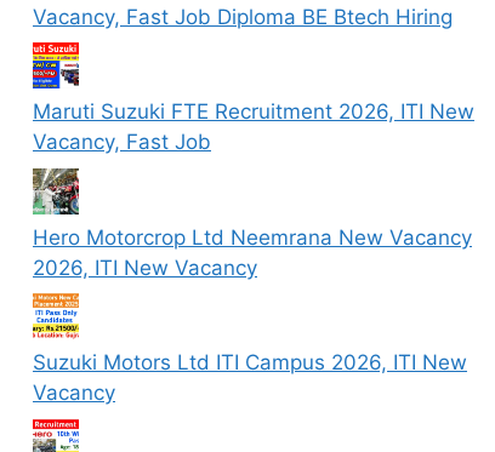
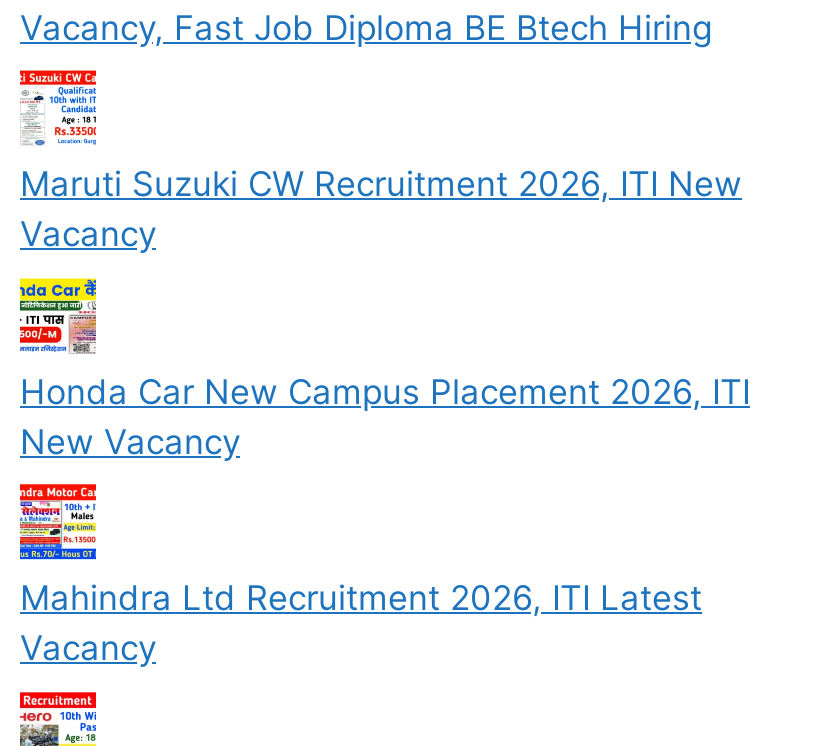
[32,42,474,154] [image] | Maruti Suzuki FTE Recruitment 2026, ITI New | Vacancy, Fast Job -> [18,68,742,254] [image] | Maruti Suzuki CW Recruitment 2026, ITI New | Vacancy
[32,167,472,280] [image] | Hero Motorcrop Ltd Neemrana New Vacancy | 2026, ITI New Vacancy -> [18,276,750,461] [image] | Honda Car New Campus Placement 2026, ITI | New Vacancy
[32,292,467,375] [image] | Suzuki Motors Ltd ITI Campus 2026, ITI New -> [18,482,702,618] [image] | Mahindra Ltd Recruitment 2026, ITI Latest

